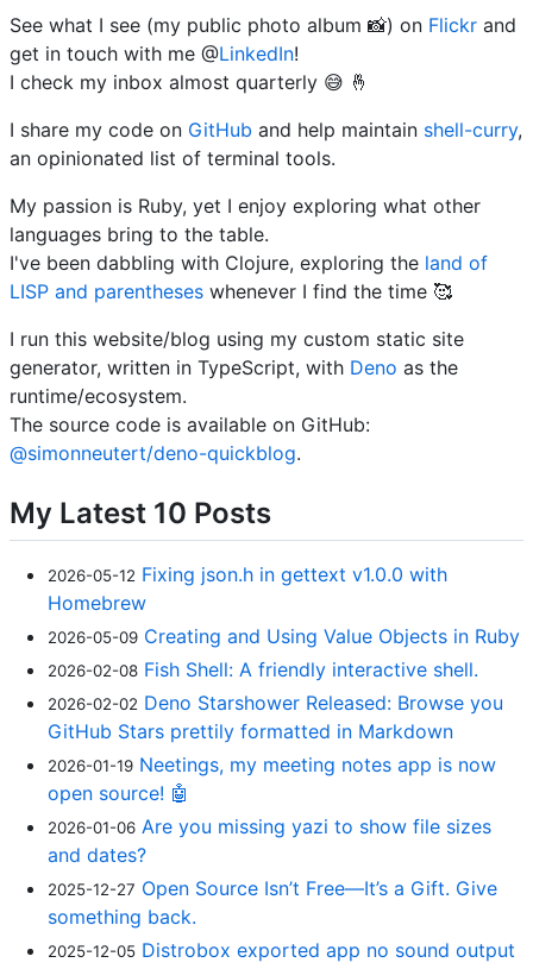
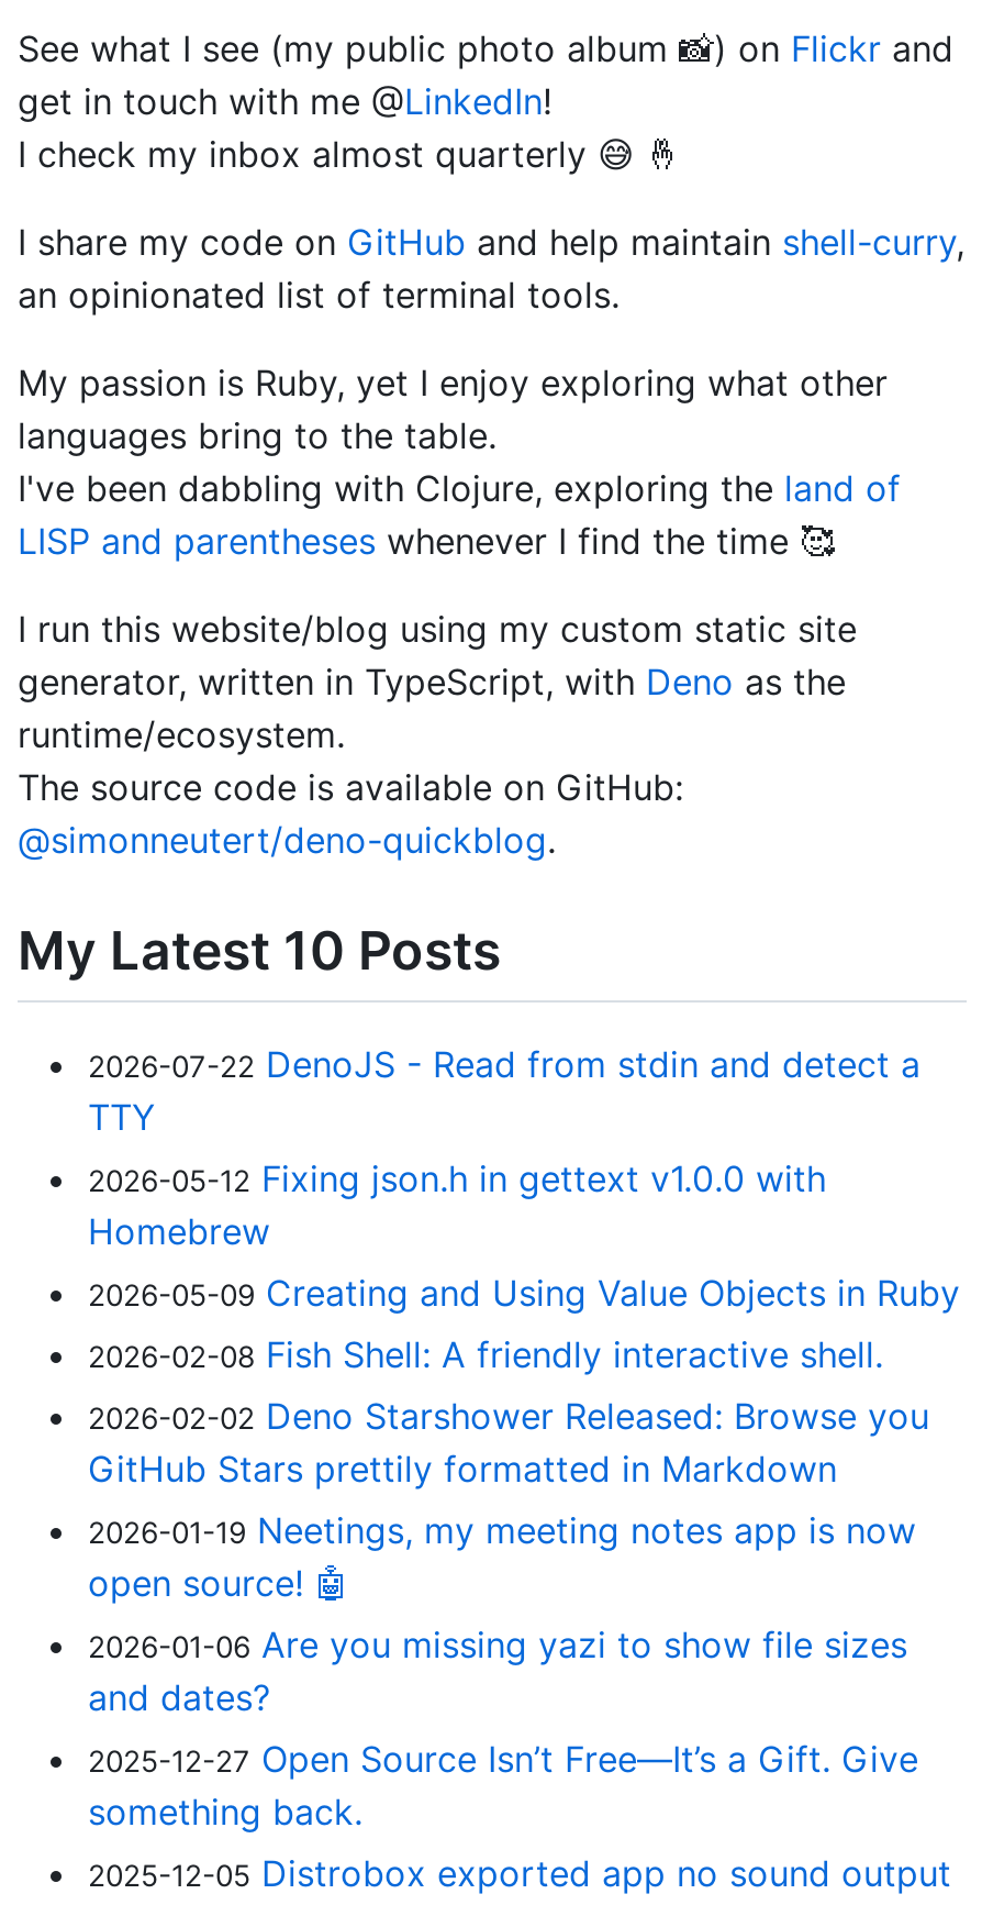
none -> [88,1042,920,1138] 2026-07-22 DenoJS - Read from stdin and detect a | TTY

